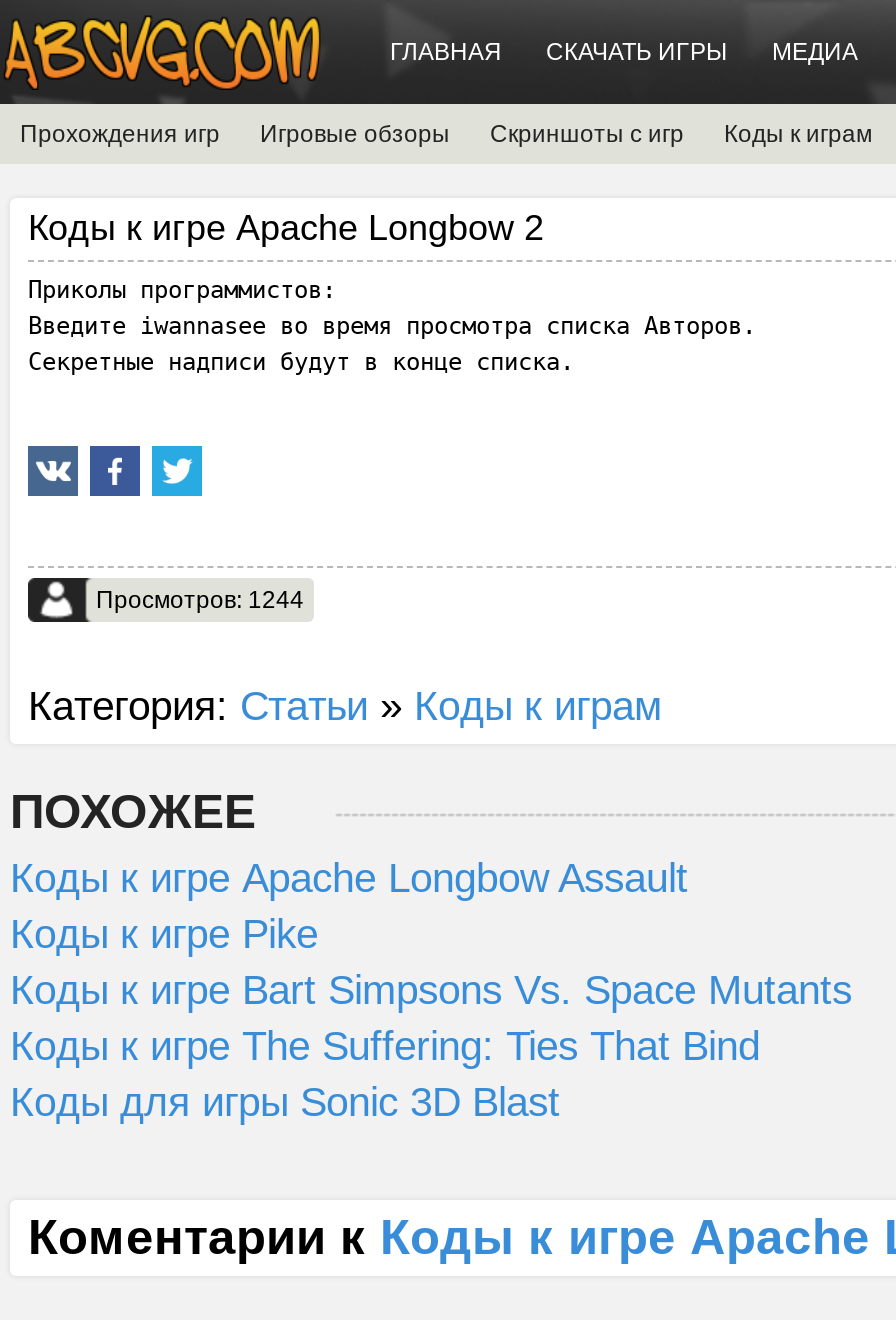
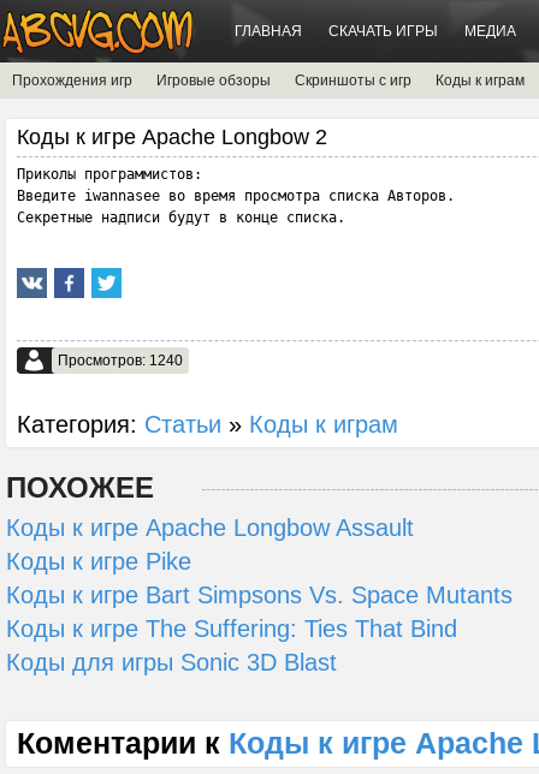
[96,586,304,614] Просмотров: 1244 -> [58,352,183,369] Просмотров: 1240

